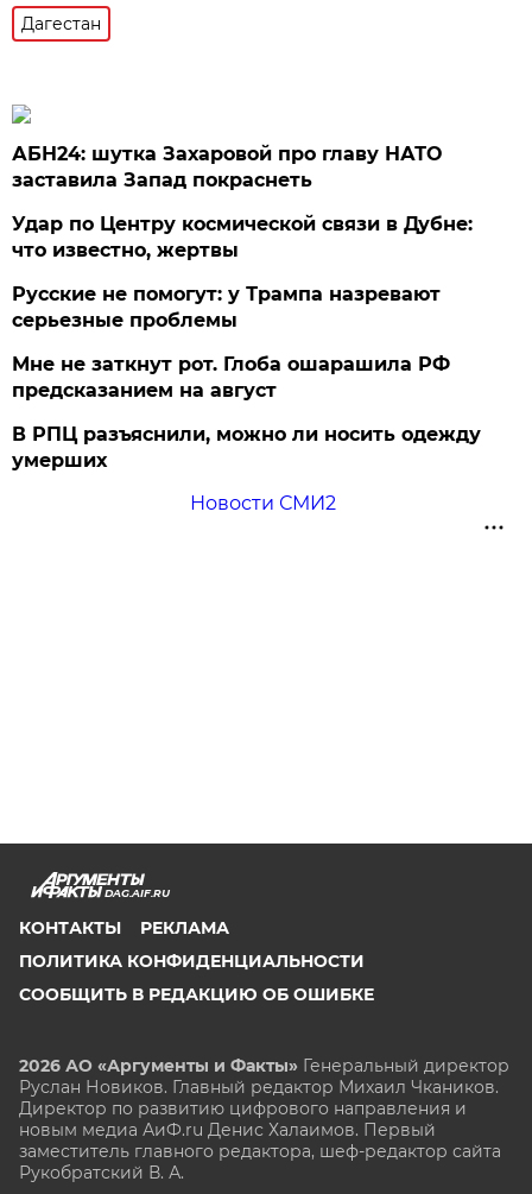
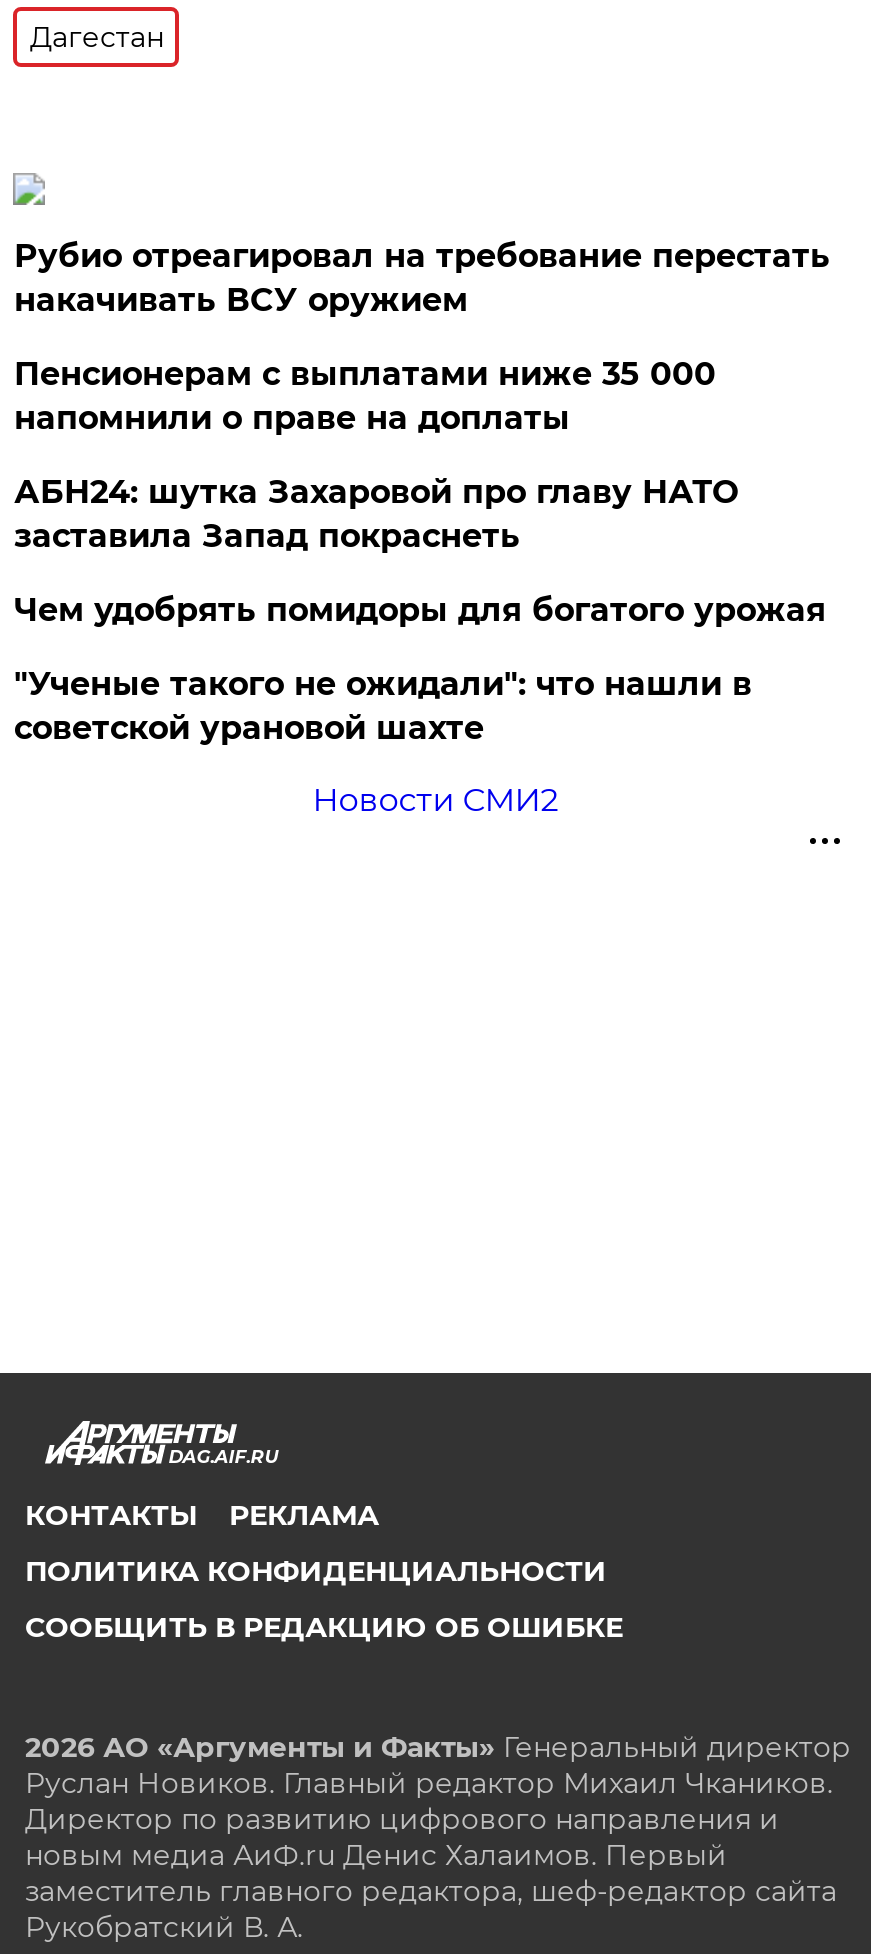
none -> [14,237,830,437] Рубио отреагировал на требование перестать | накачивать ВСУ оружием | Пенсионерам с выплатами ниже 35 000 | напомнили о праве на доплаты
moved [12,143,442,191] -> [14,473,738,555]: АБН24: шутка Захаровой про главу НАТО | заставила Запад покраснеть
[12,213,481,472] Удар по Центру космической связи в Дубне: | что известно, жертвы | Русские не помогут: у Трампа назревают | серьезные проблемы | Мне не заткнут рот. Глоба ошарашила РФ | предсказанием на август | В РПЦ разъяснили, можно ли носить одежду | умерших -> [14,591,826,747] Чем удобрять помидоры для богатого урожая | "Ученые такого не ожидали": что нашли в | советской урановой шахте

